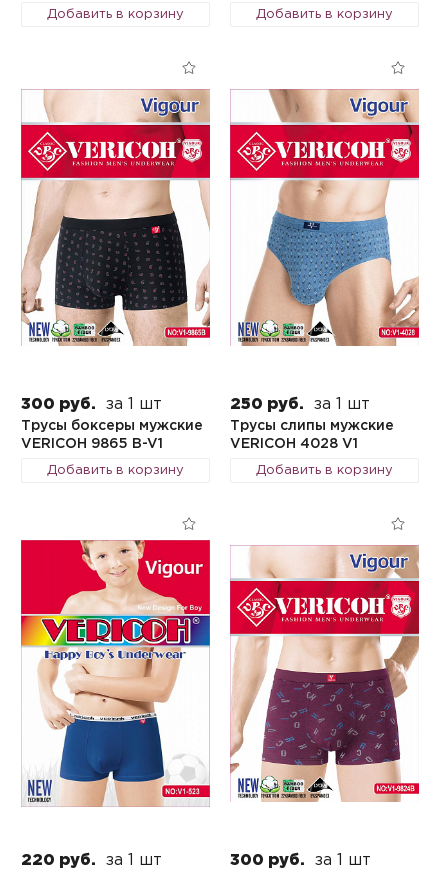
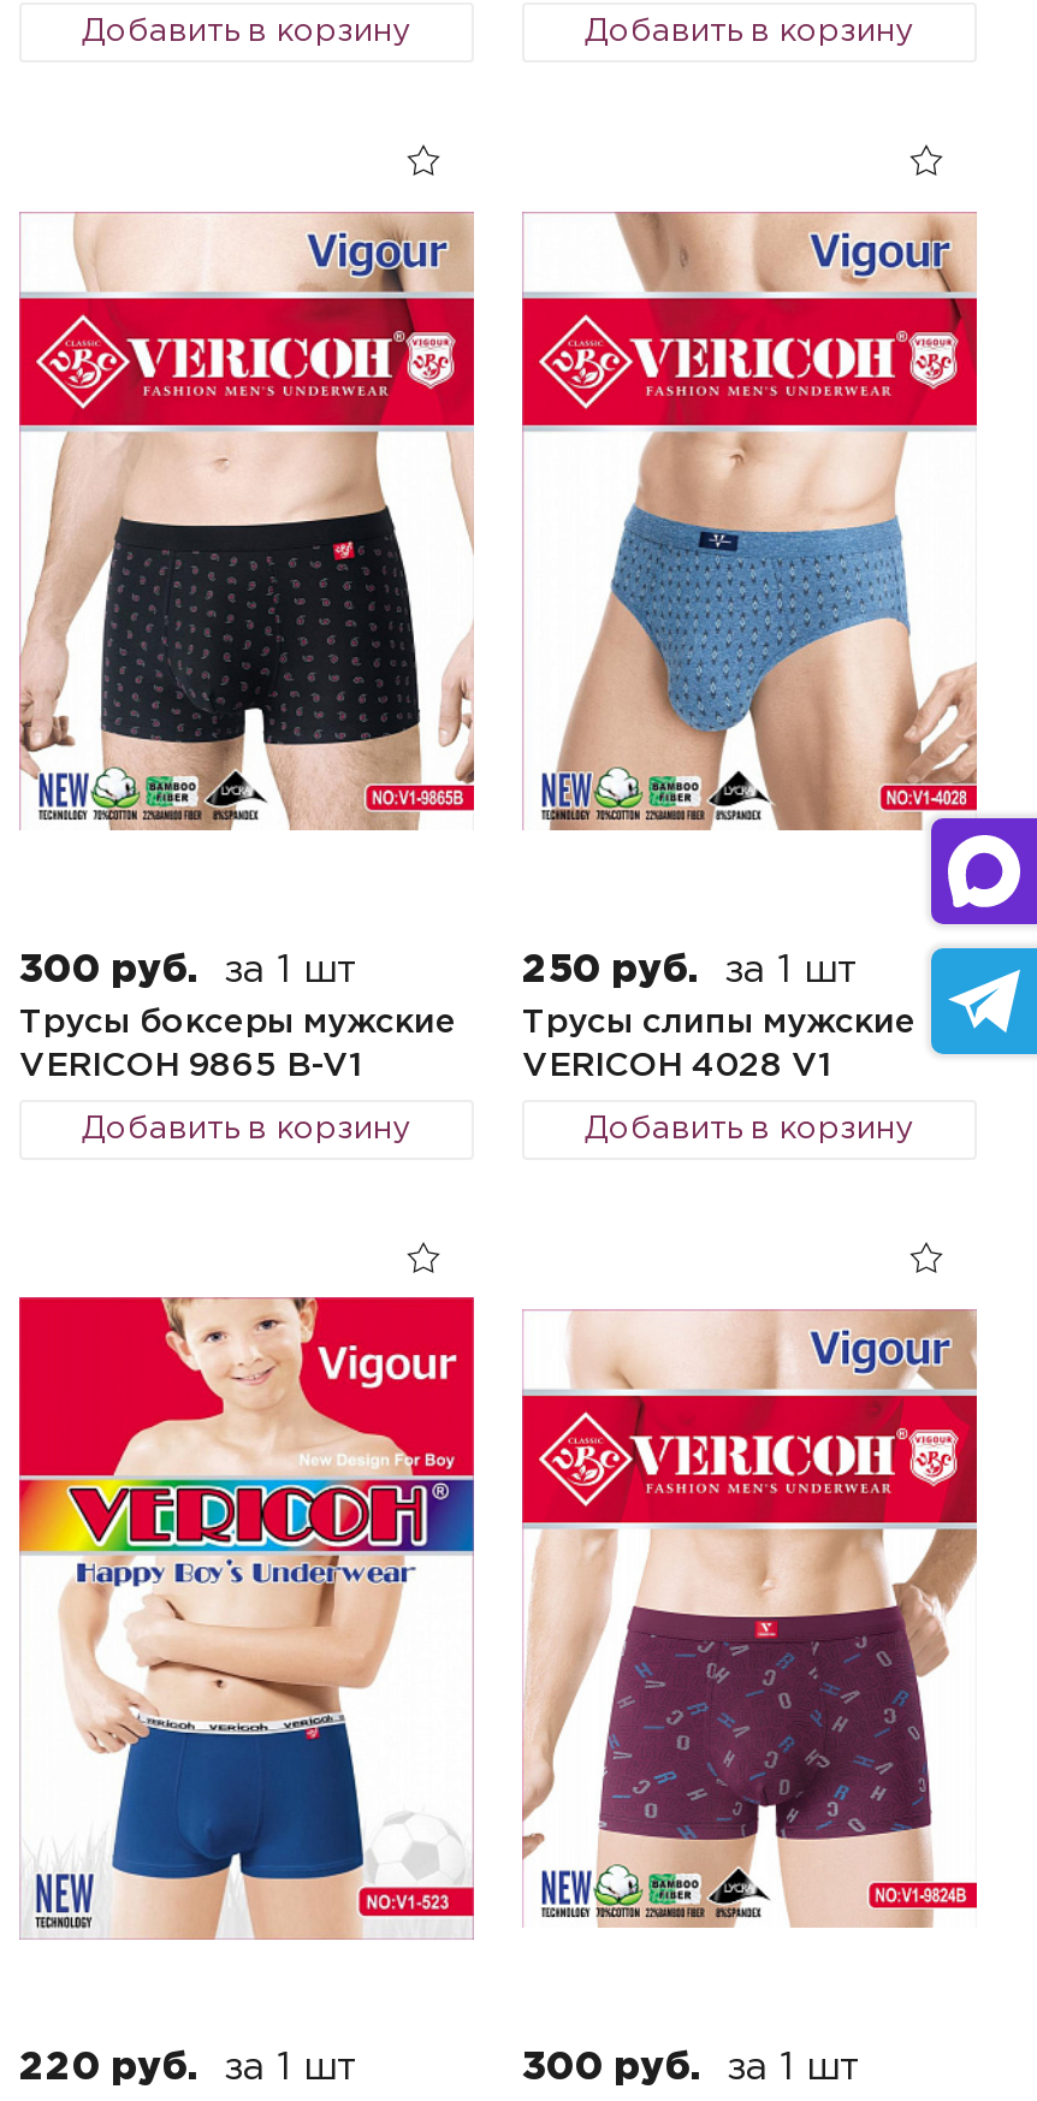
none -> [929,816,1030,927] [image]
none -> [929,946,1030,1057] [image]

